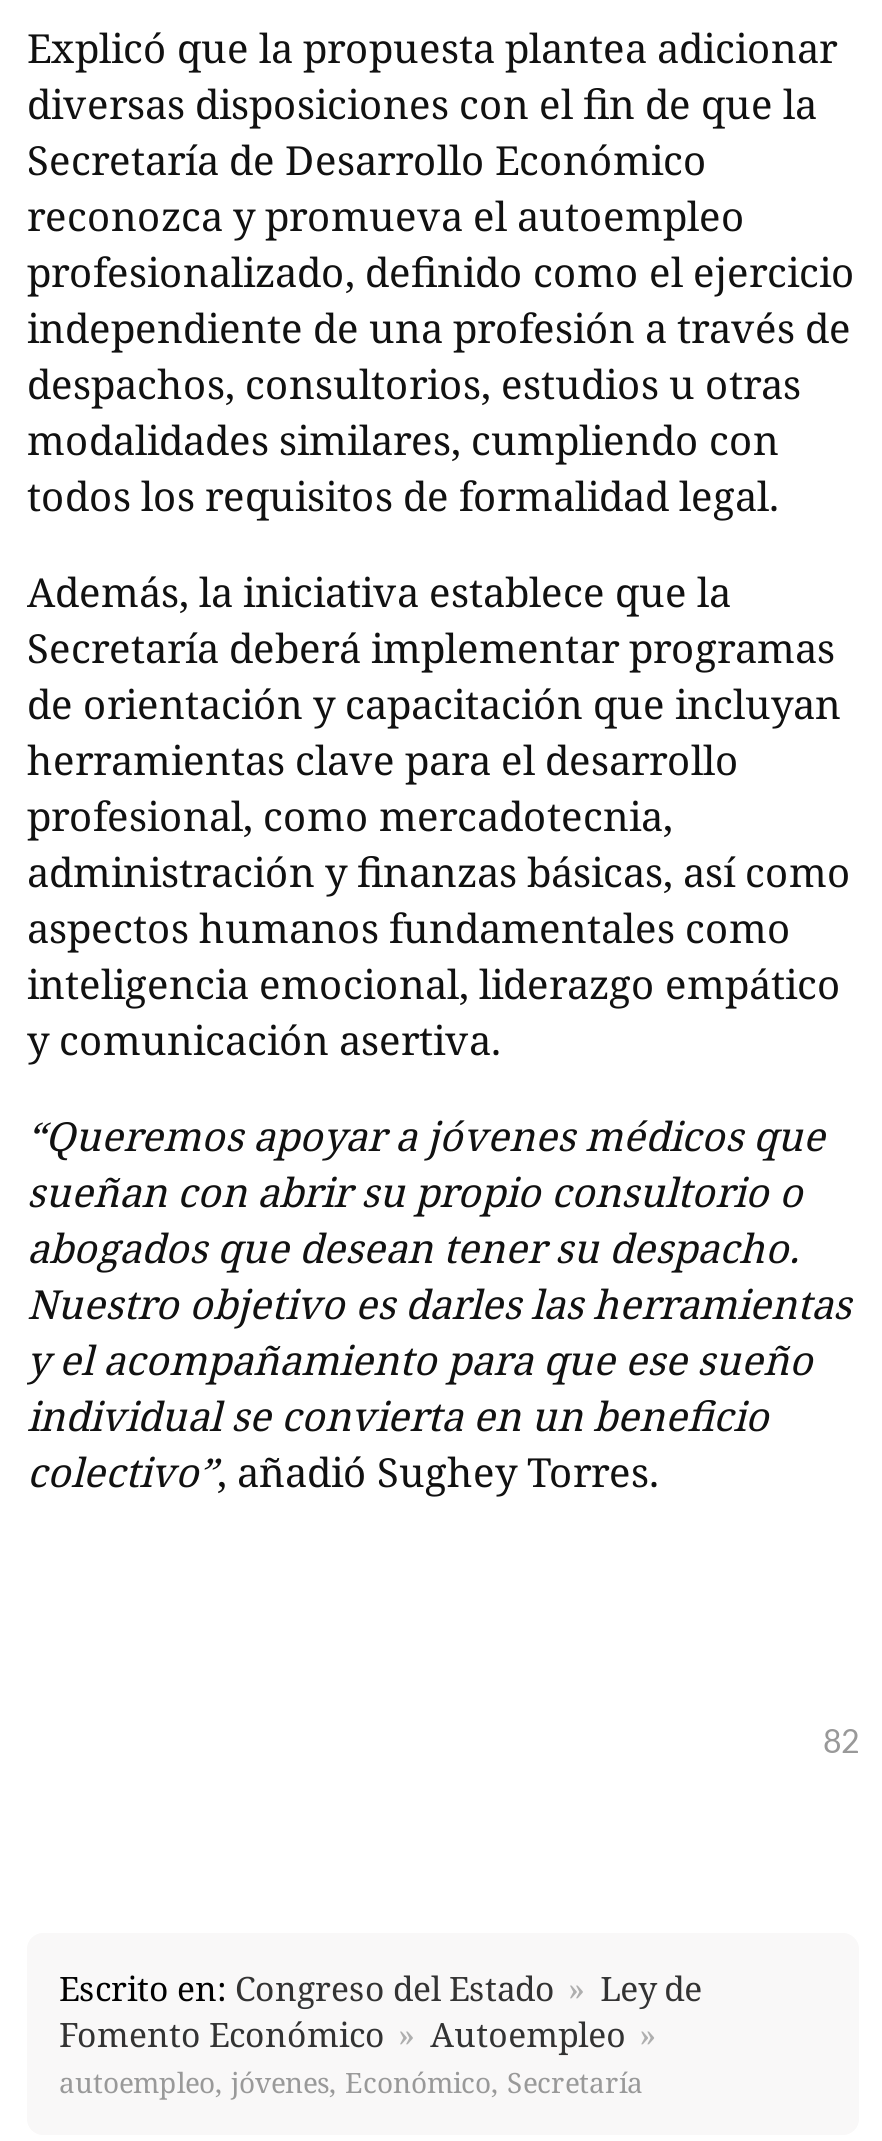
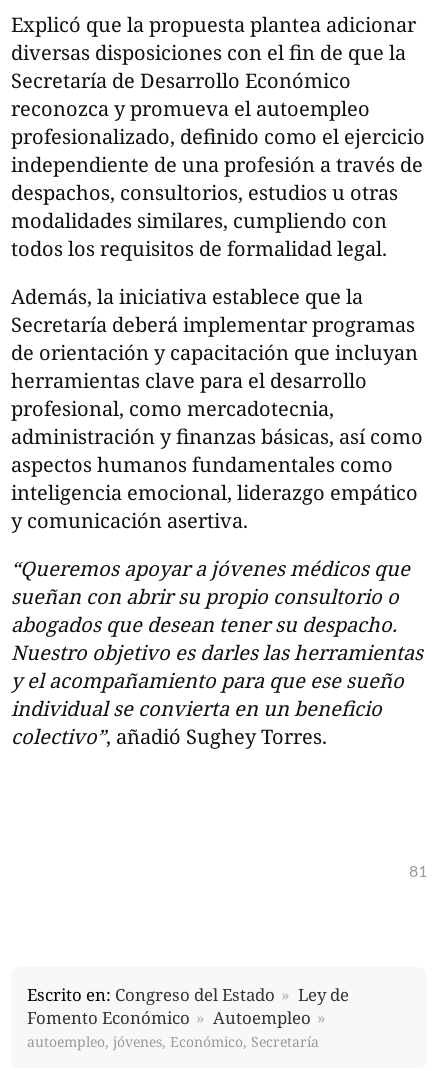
[823,1720,859,1758] 82 -> [409,860,427,879] 81

